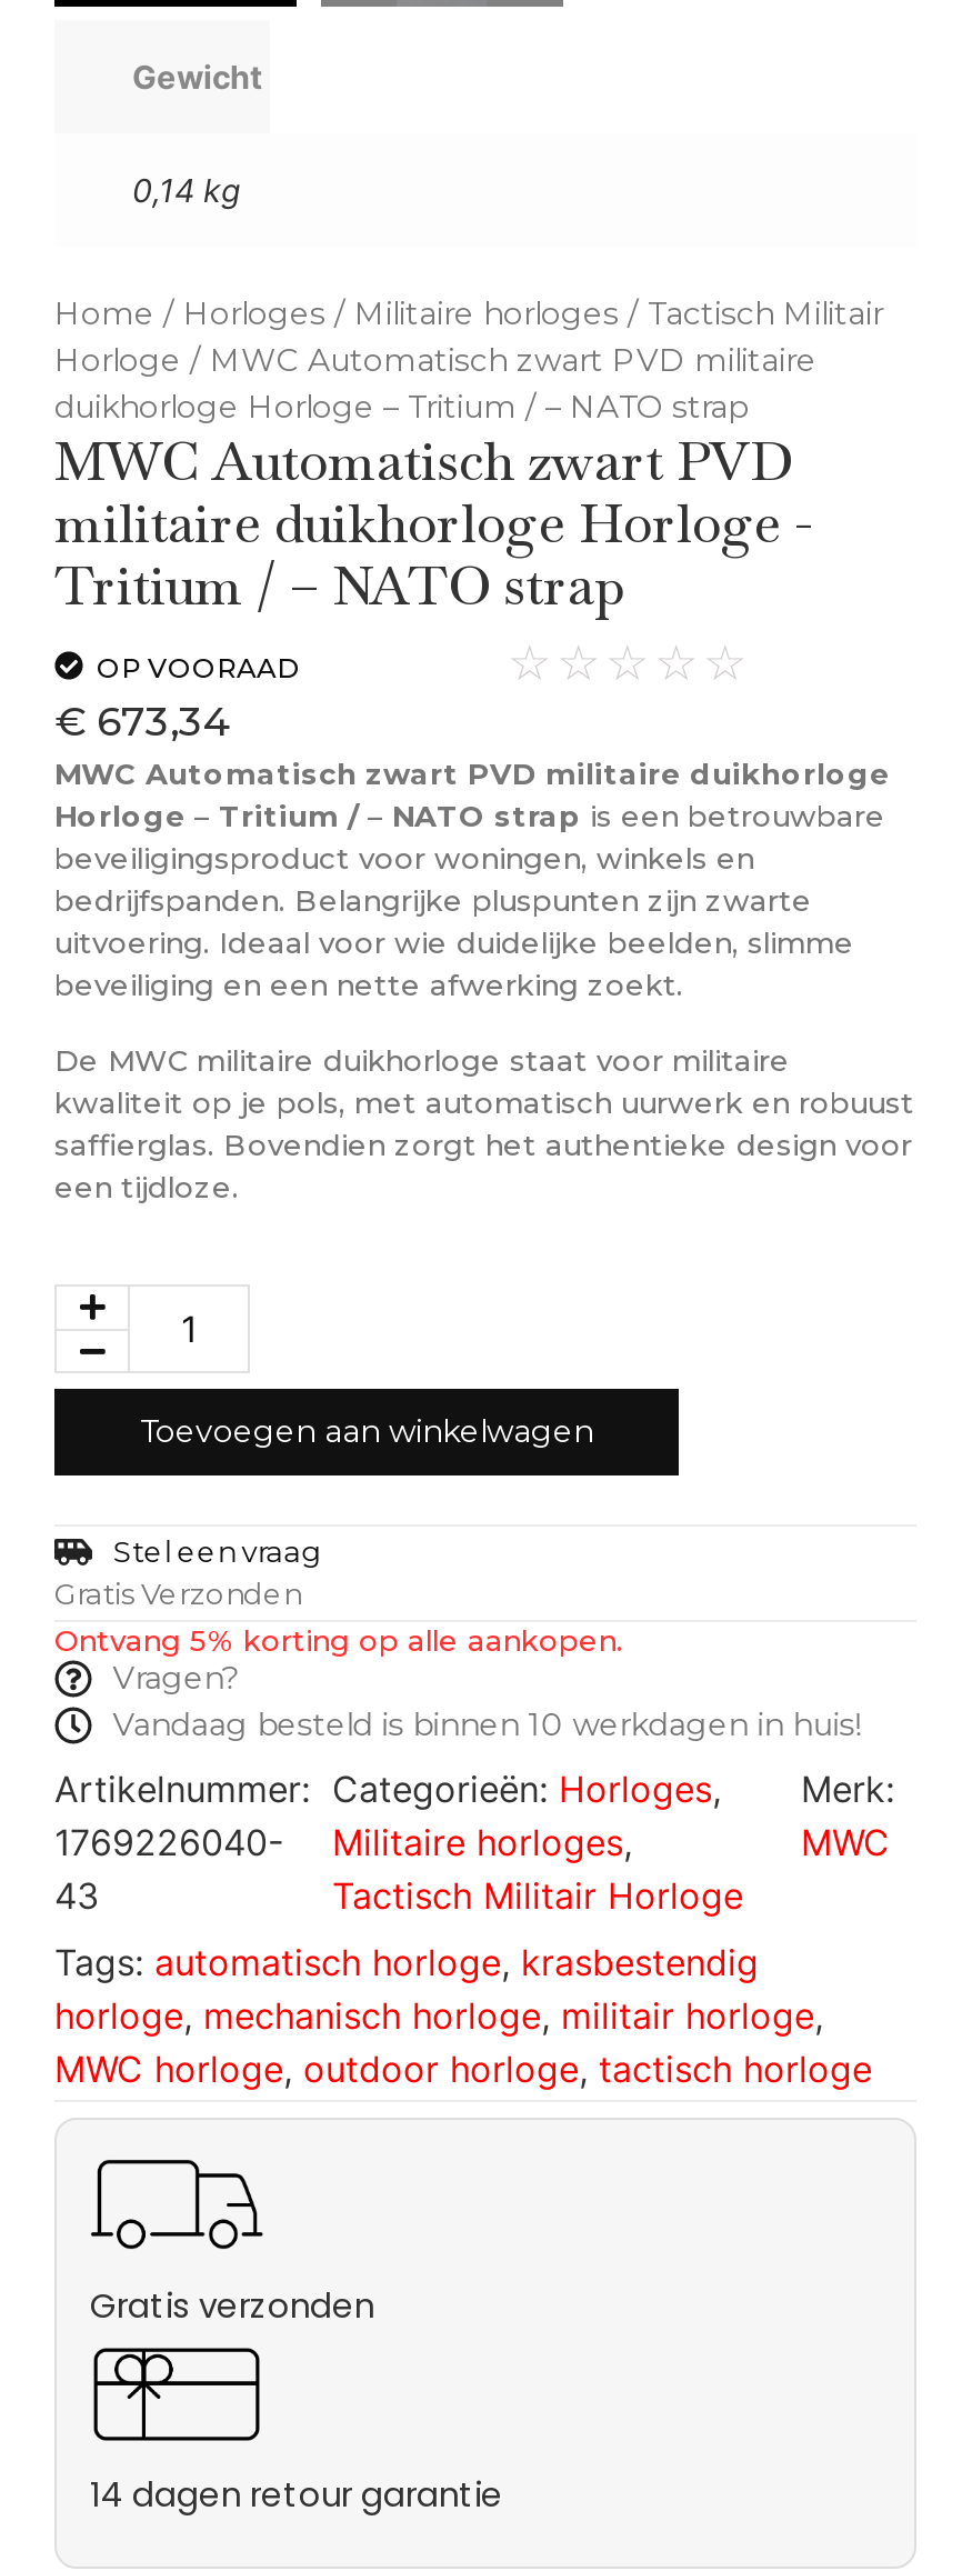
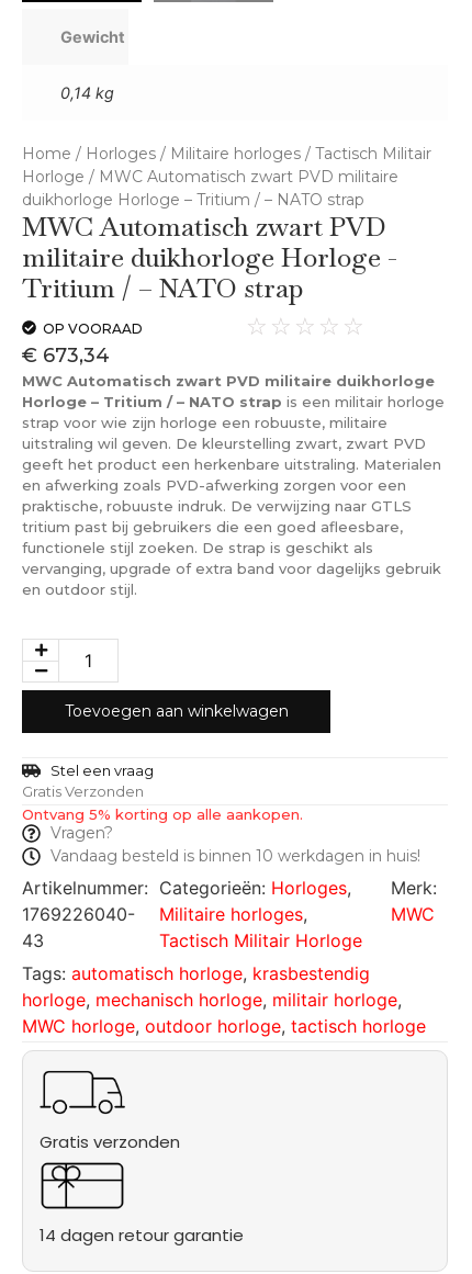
[54,799,914,1204] Horloge – Tritium / – NATO strap is een betrouwbare | beveiligingsproduct voor woningen, winkels en | bedrijfspanden. Belangrijke pluspunten zijn zwarte | uitvoering. Ideaal voor wie duidelijke beelden, slimme | beveiliging en een nette afwerking zoekt. | De MWC militaire duikhorloge staat voor militaire | kwaliteit op je pols, met automatisch uurwerk en robuust | saffierglas. Bovendien zorgt het authentieke design voor | een tijdloze. -> [22,393,445,598] Horloge – Tritium / – NATO strap is een militair horloge | strap voor wie zijn horloge een robuuste, militaire | uitstraling wil geven. De kleurstelling zwart, zwart PVD | geeft het product een herkenbare uitstraling. Materialen | en afwerking zoals PVD-afwerking zorgen voor een | praktische, robuuste indruk. De verwijzing naar GTLS | tritium past bij gebruikers die een goed afleesbare, | functionele stijl zoeken. De strap is geschikt als | vervanging, upgrade of extra band voor dagelijks gebruik | en outdoor stijl.

